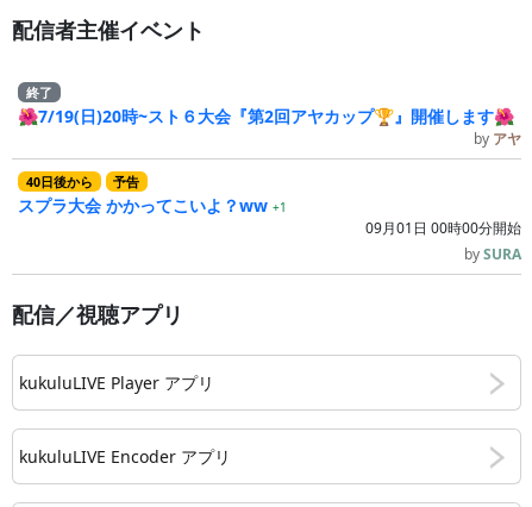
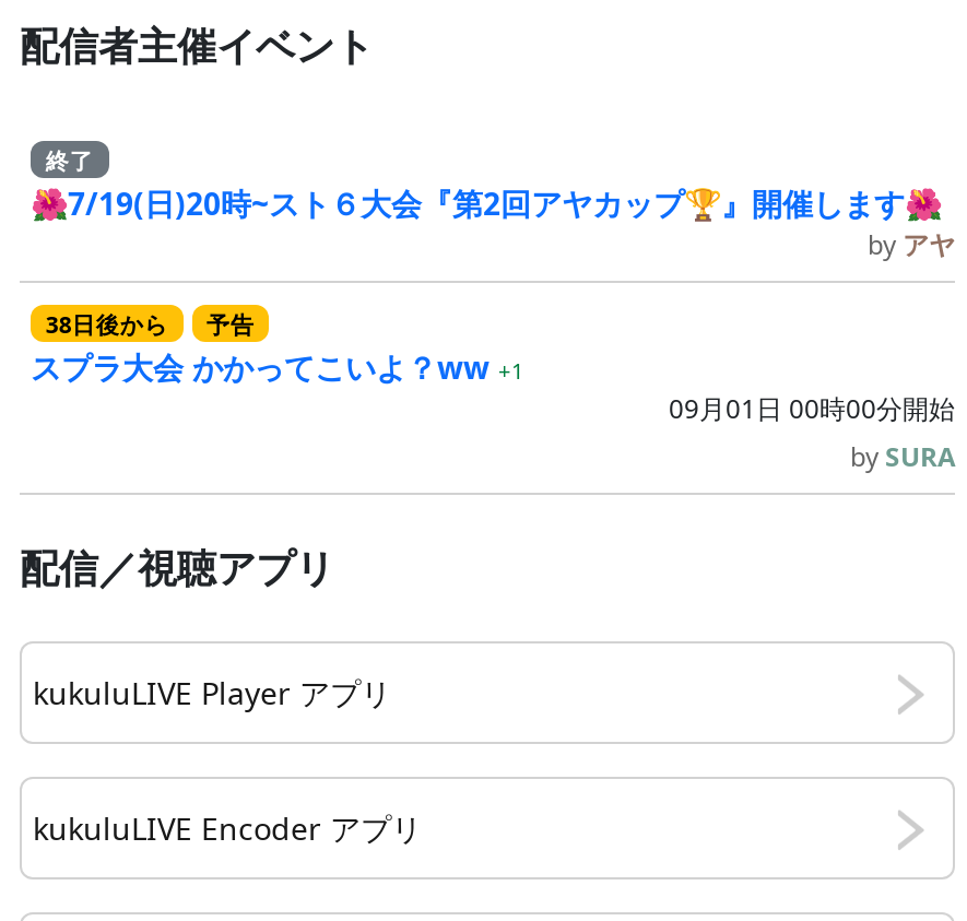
[26,173,140,190] 40日後から 予告 -> [45,308,254,339] 38日後から 予告

